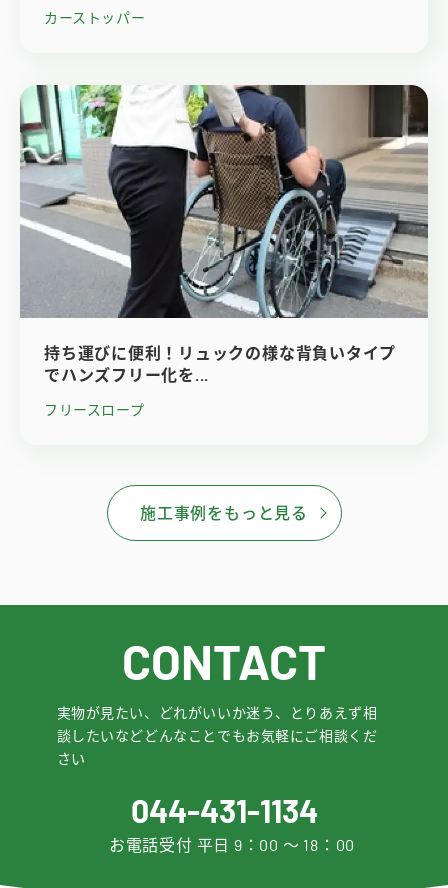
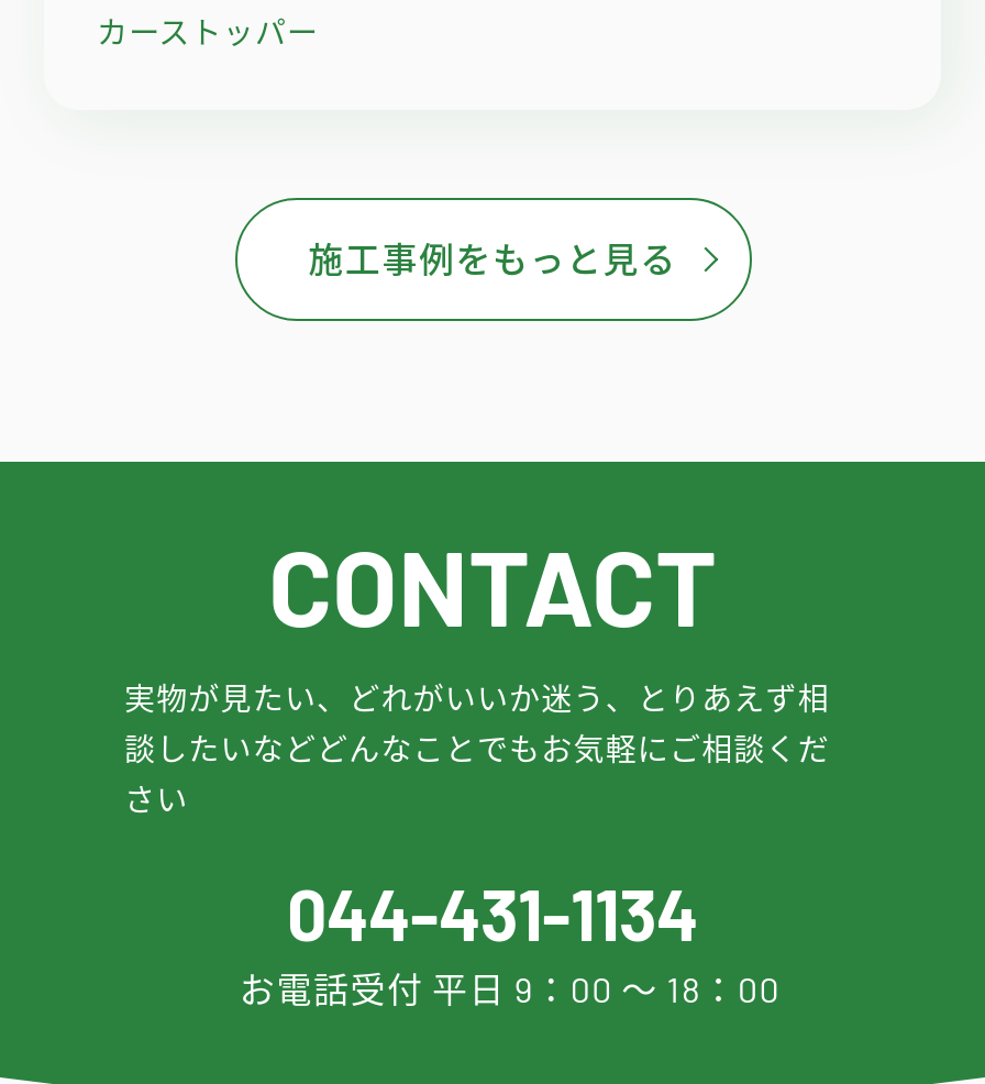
[19,84,429,418] [image] | 持ち運びに便利！リュックの様な背負いタイプ | でハンズフリー化を... | フリースロープ -> none

